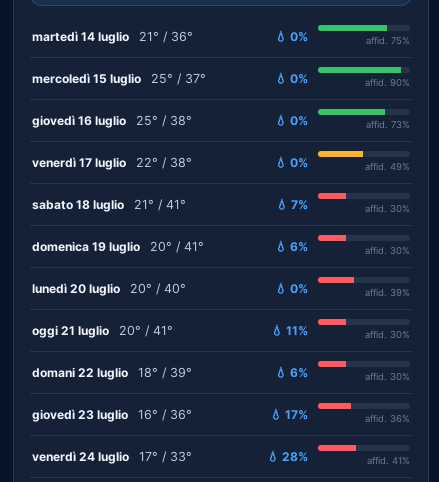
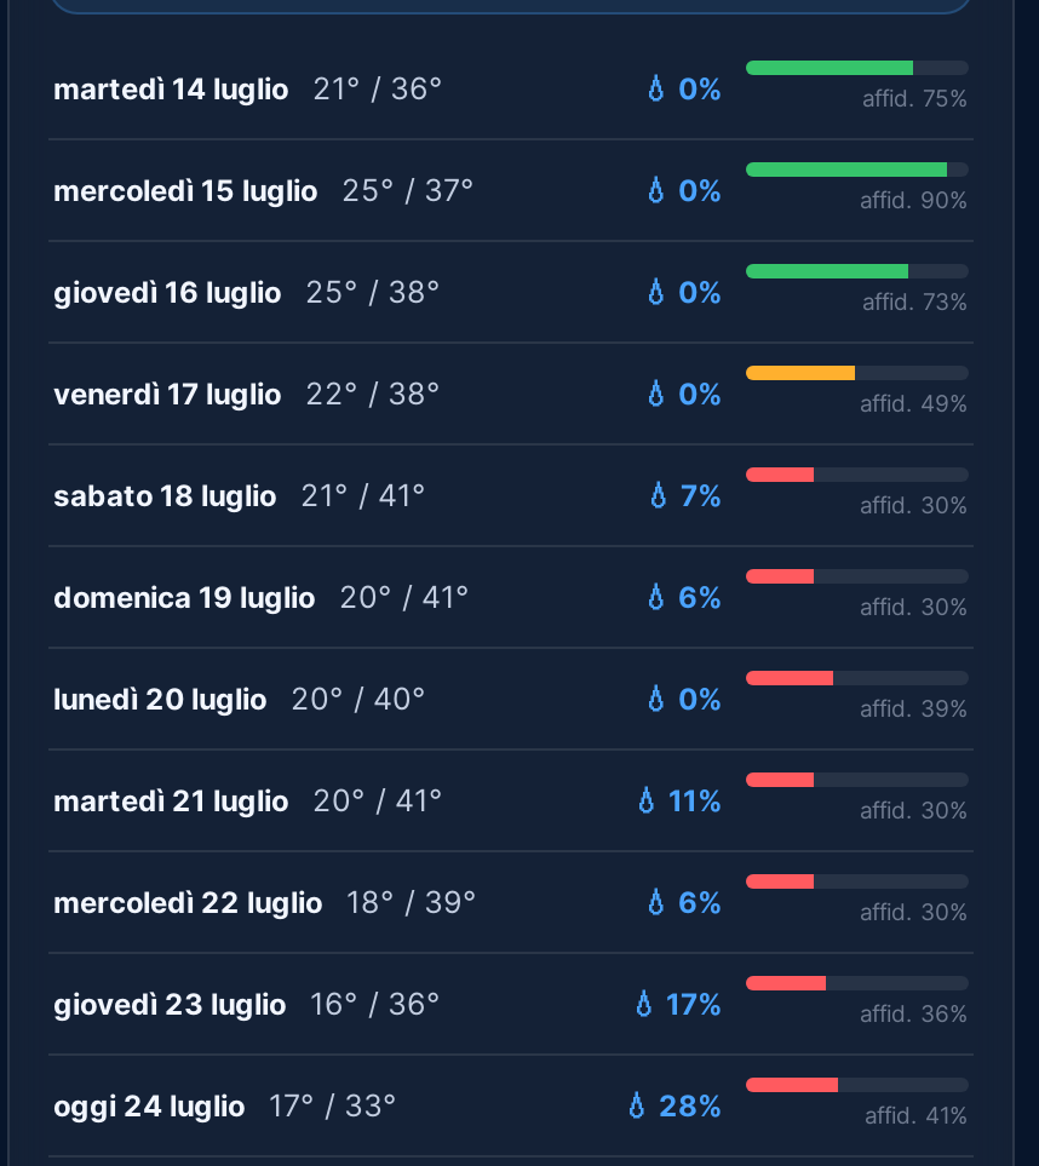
[32,322,109,337] oggi 21 luglio -> [53,781,288,817] martedì 21 luglio
[32,364,128,379] domani 22 luglio -> [53,883,322,919] mercoledì 22 luglio
[32,448,129,463] venerdì 24 luglio -> [53,1086,245,1122] oggi 24 luglio

